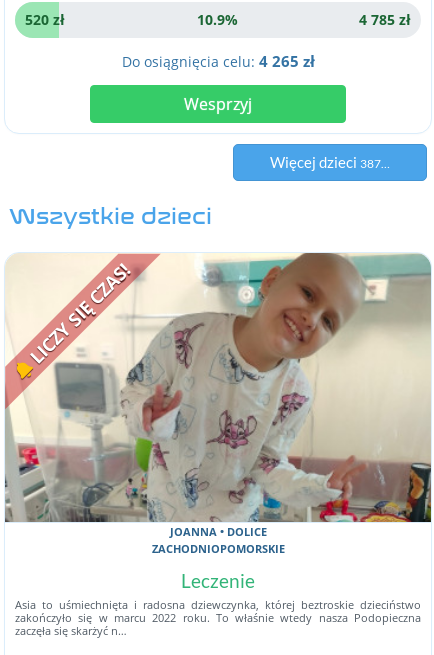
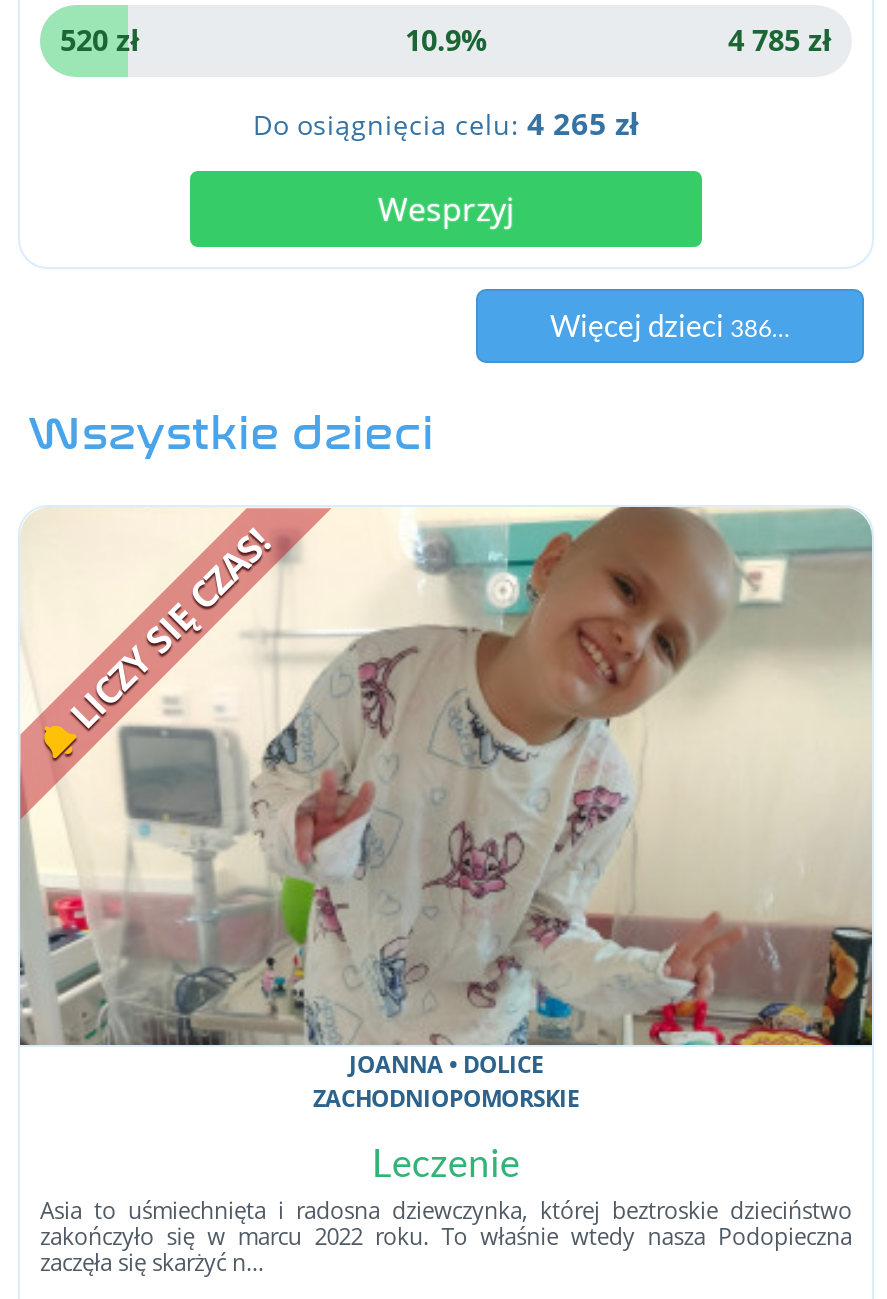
[270,153,390,171] Więcej dzieci 387… -> [550,307,790,343] Więcej dzieci 386…

